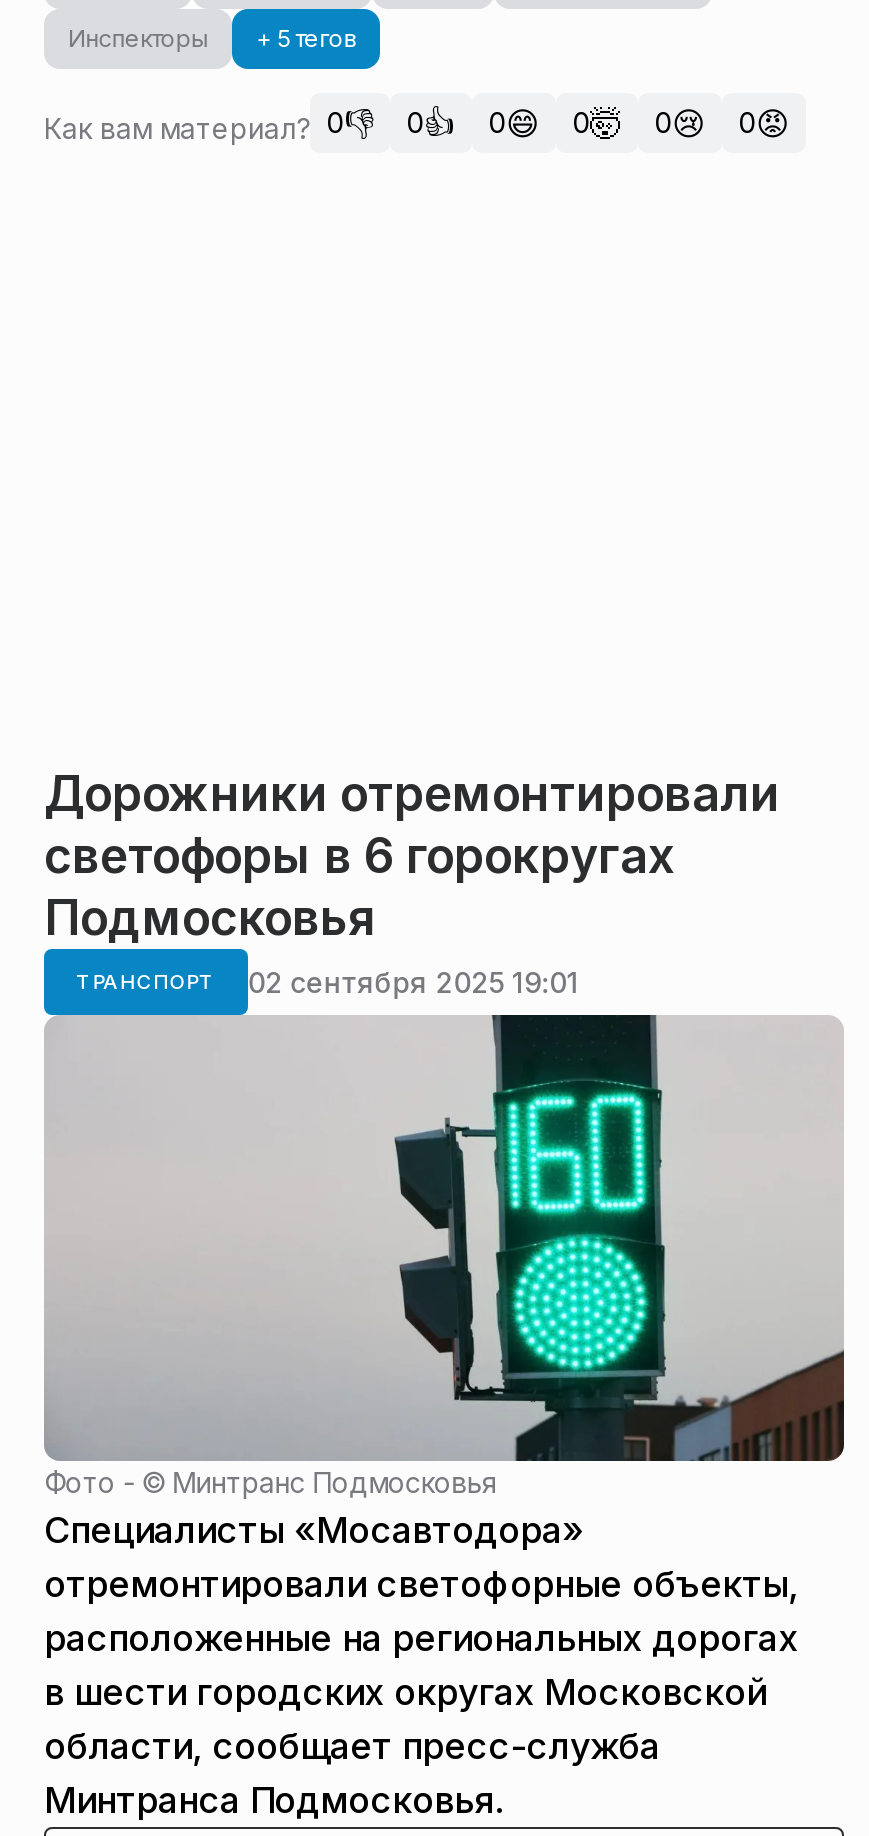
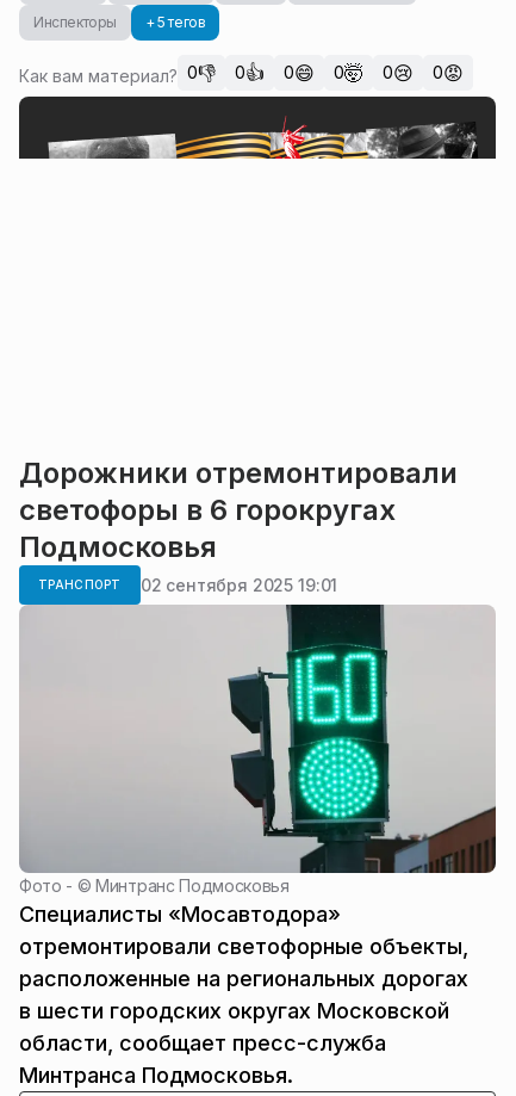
none -> [18,95,497,160] [image]

